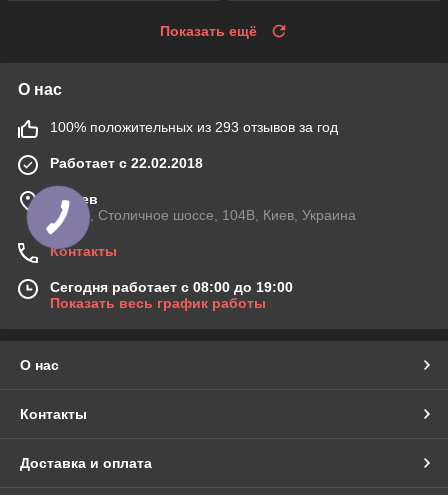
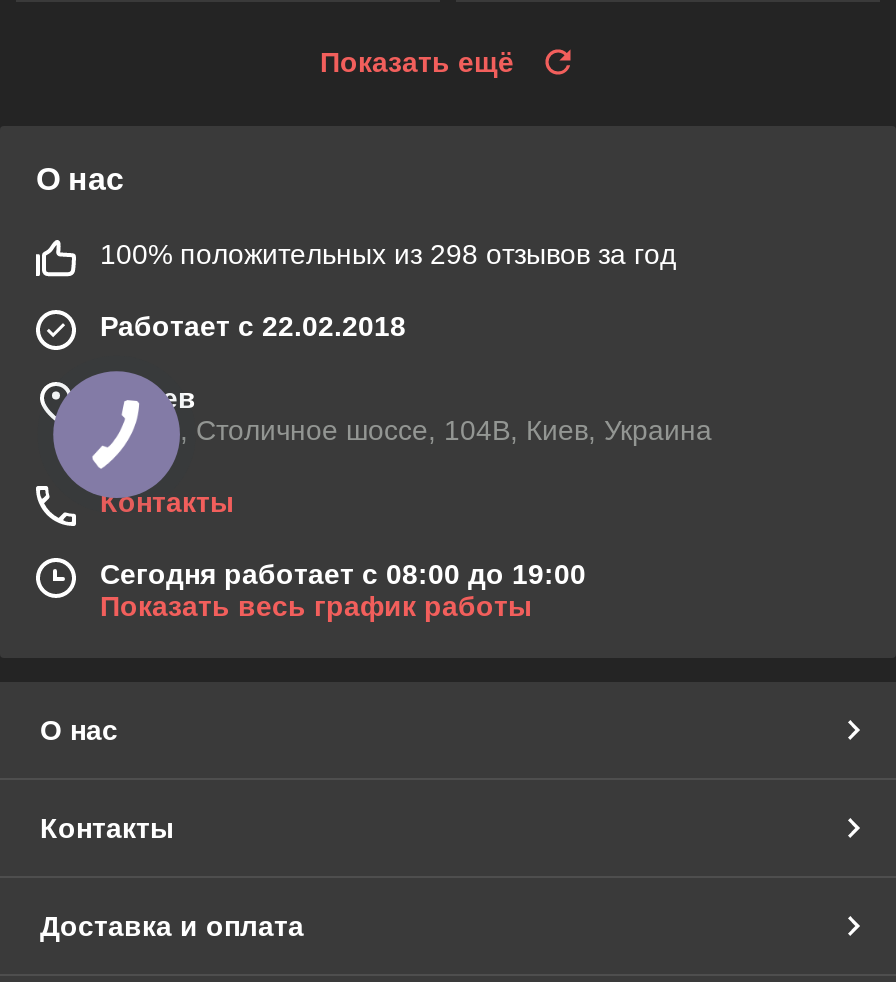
[50,119,338,135] 100% положительных из 293 отзывов за год -> [100,238,676,270] 100% положительных из 298 отзывов за год

